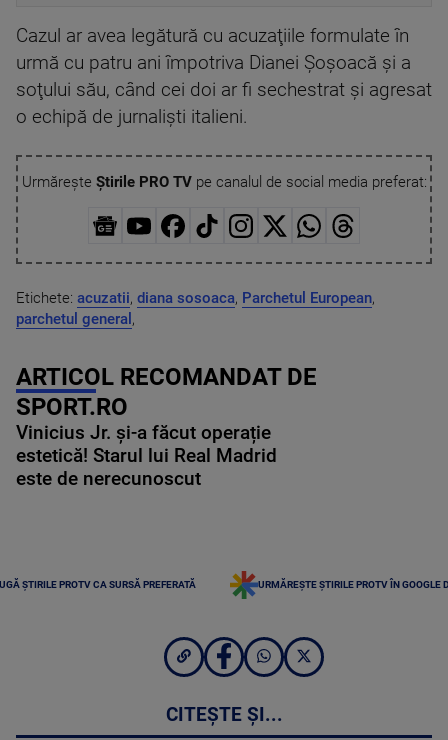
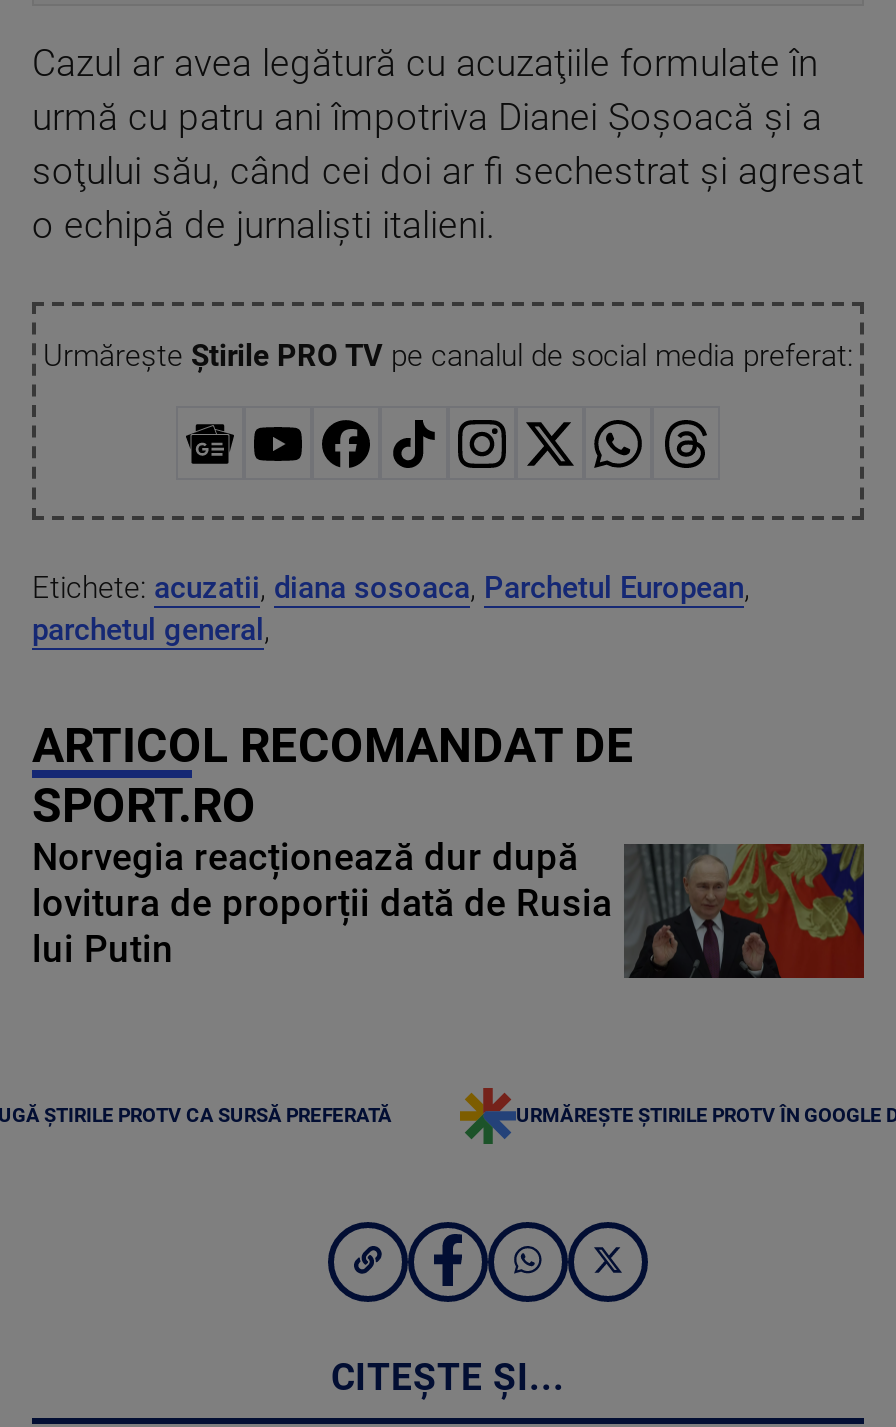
[16,422,277,490] Vinicius Jr. și-a făcut operație | estetică! Starul lui Real Madrid | este de nerecunoscut -> [32,836,612,972] Norvegia reacționează dur după | lovitura de proporții dată de Rusia | lui Putin
none -> [622,840,866,980] [image]

